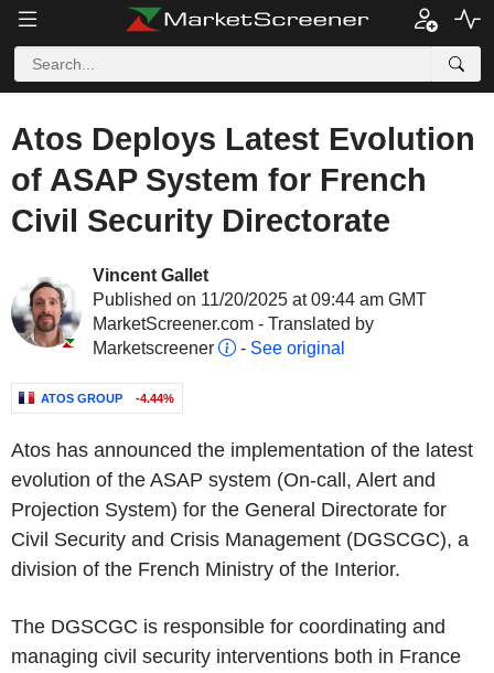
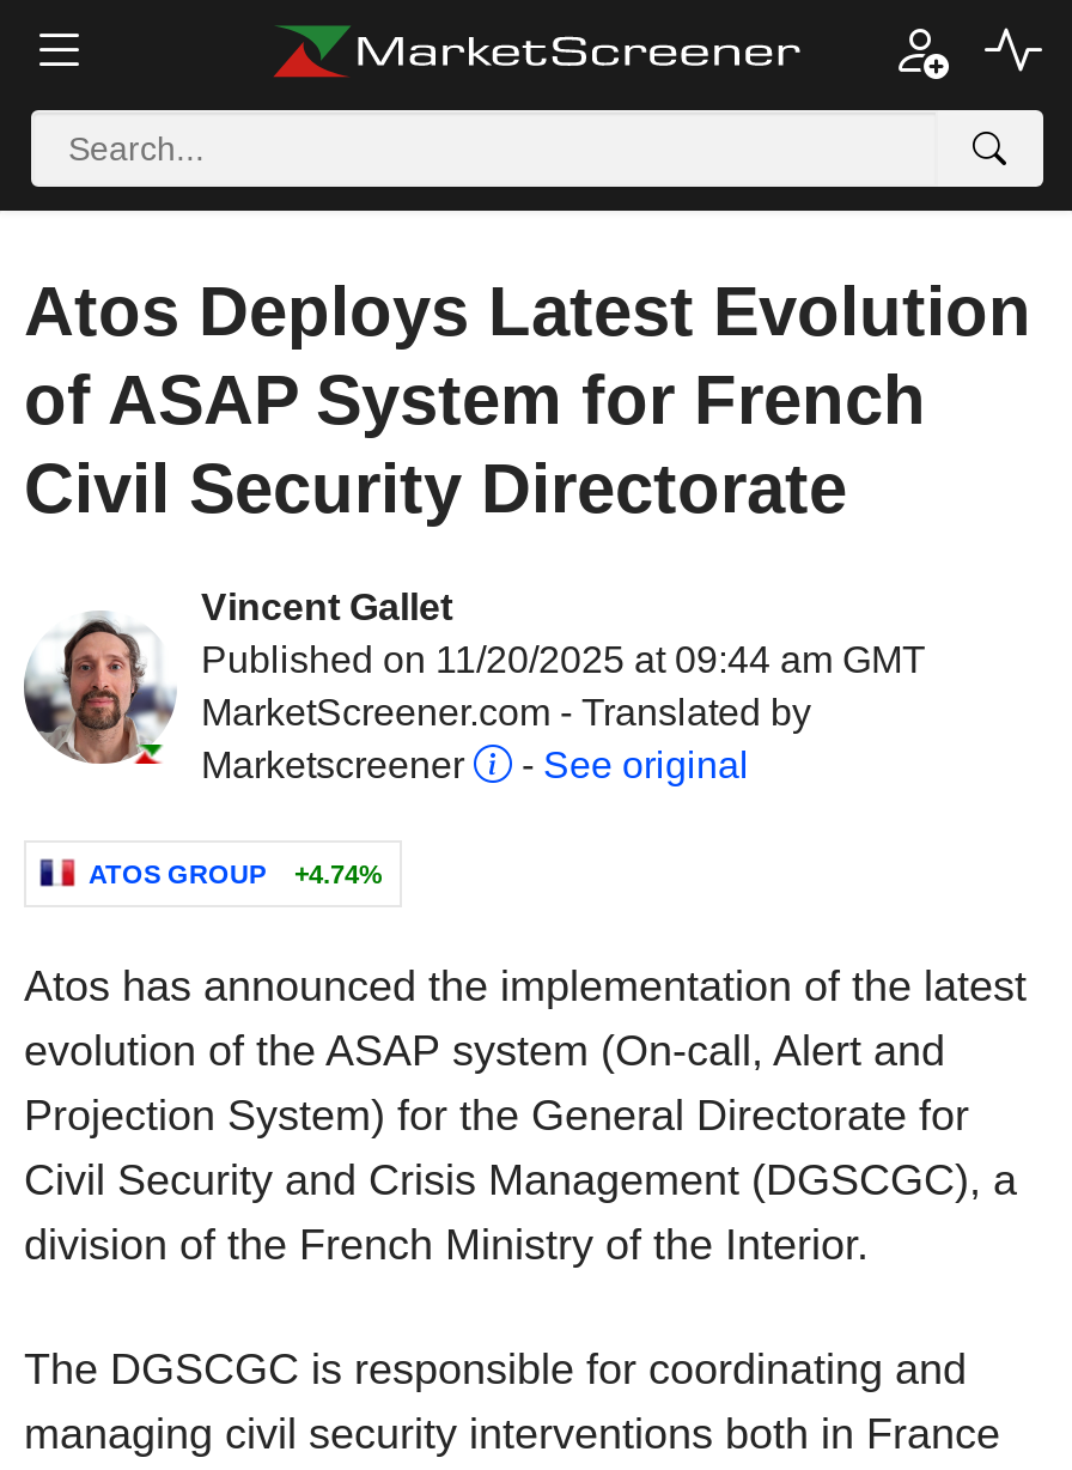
[41,392,174,405] ATOS GROUP -4.44% -> [89,859,383,888] ATOS GROUP +4.74%

